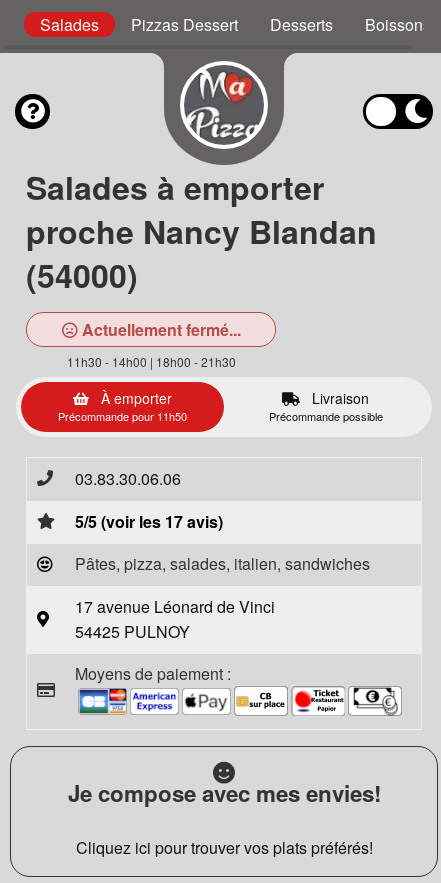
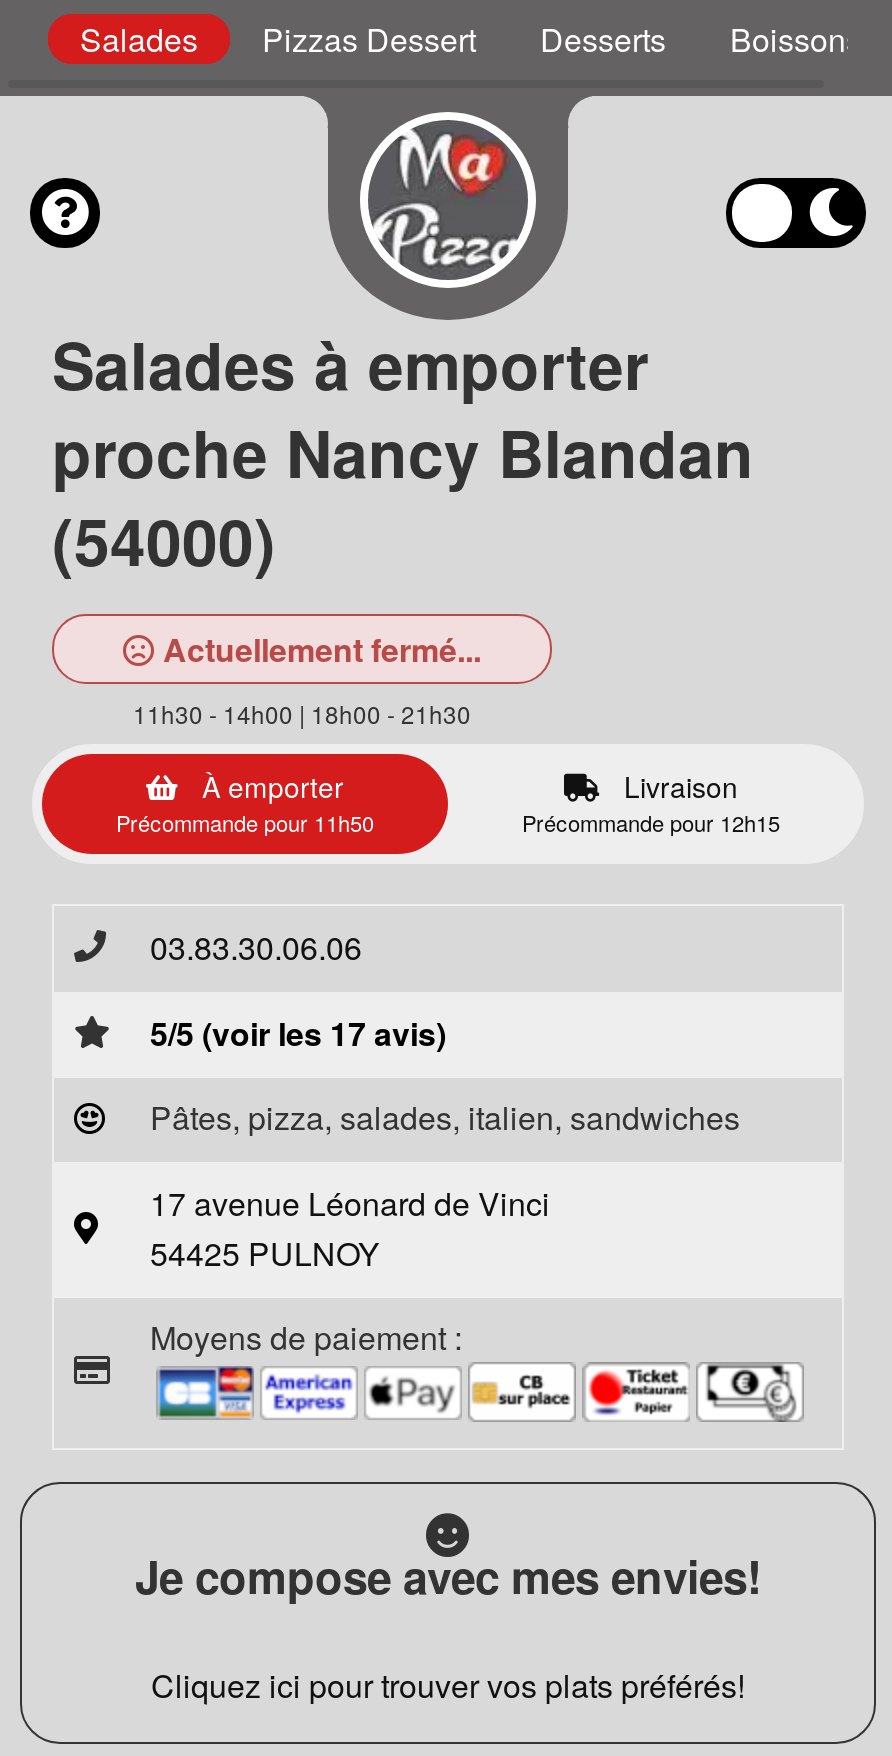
[268,408,382,424] Précommande possible -> [522,806,780,838] Précommande pour 12h15

